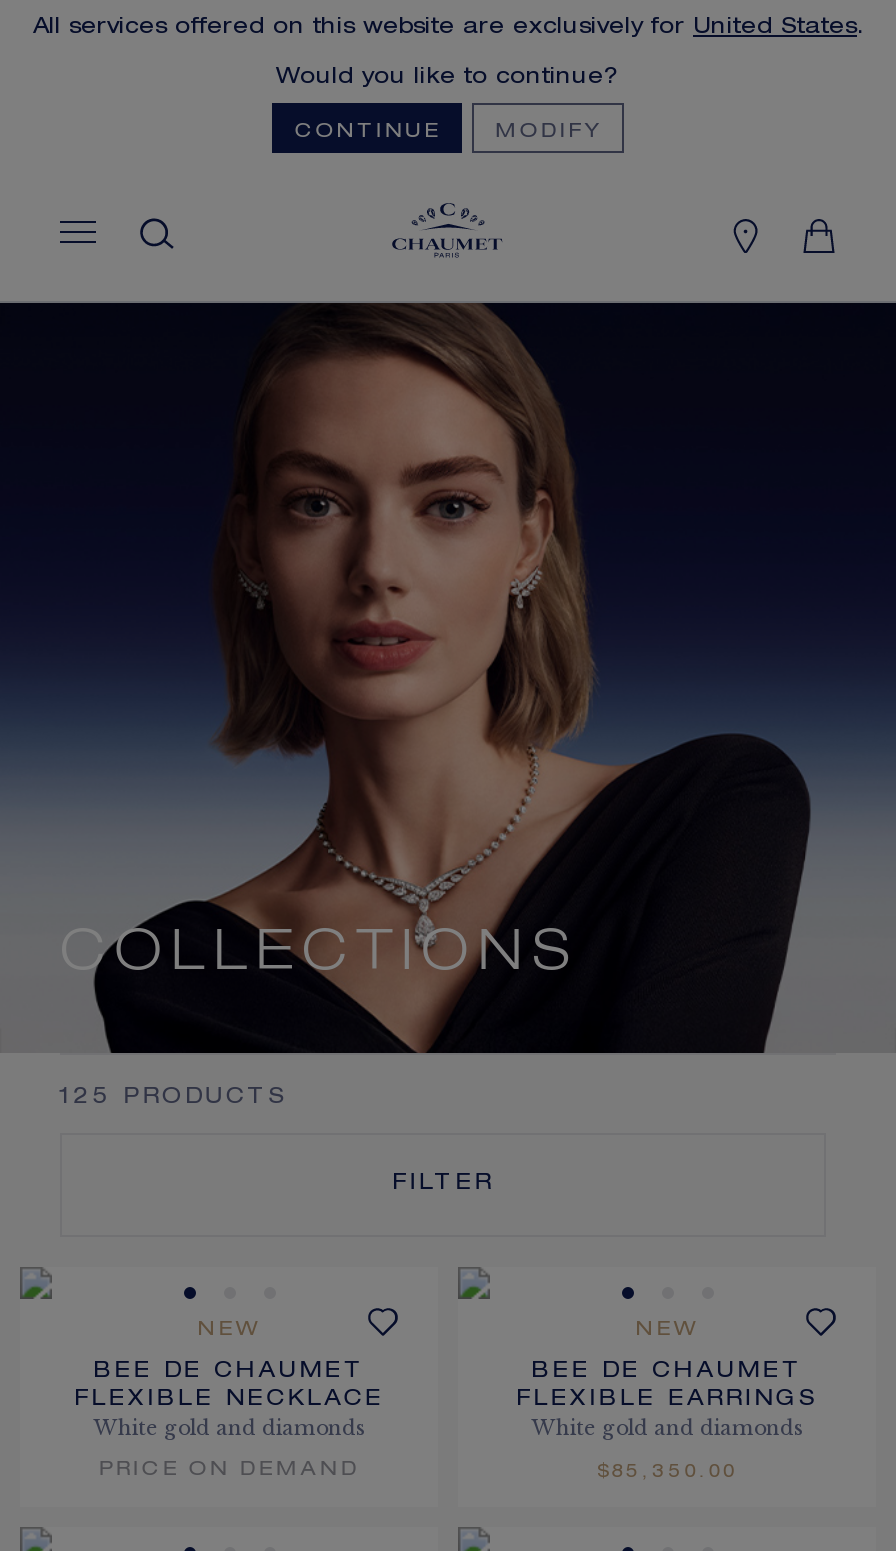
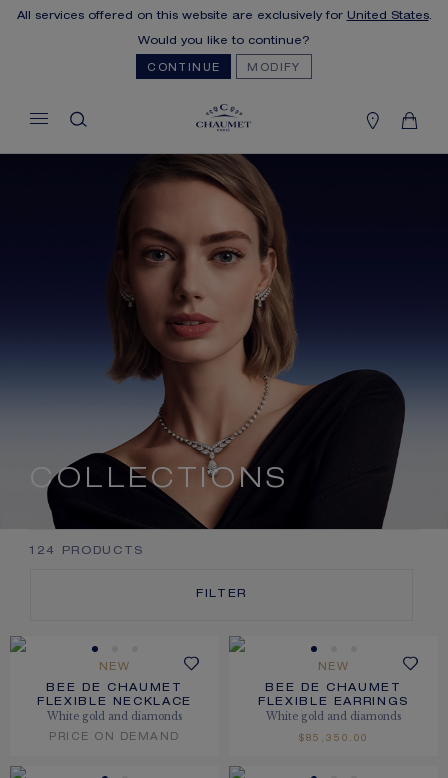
[60,1087,288,1109] 125 PRODUCTS -> [30,546,144,557] 124 PRODUCTS

